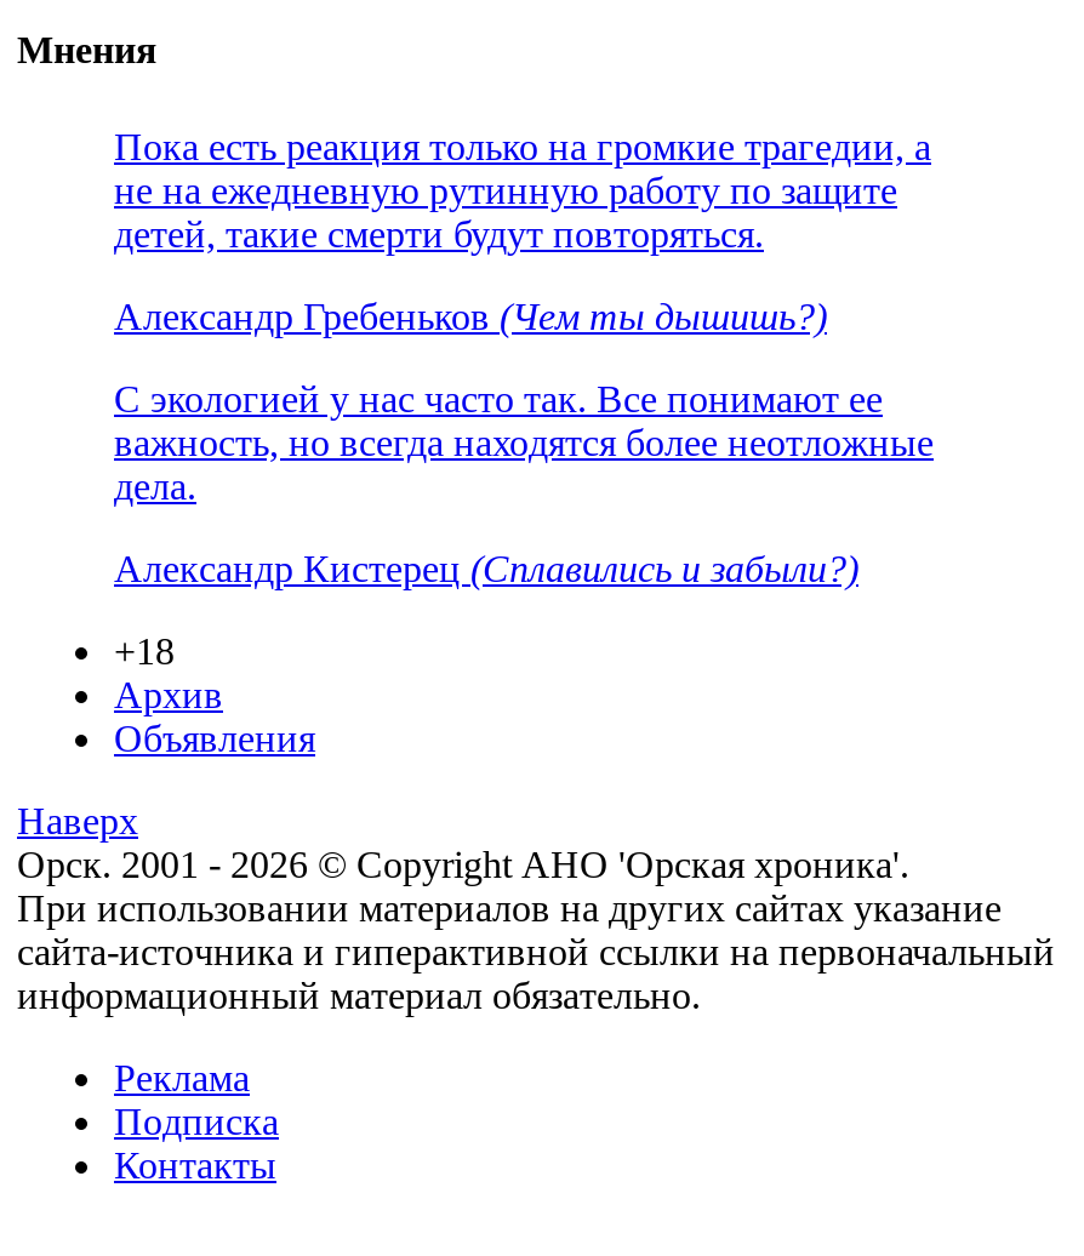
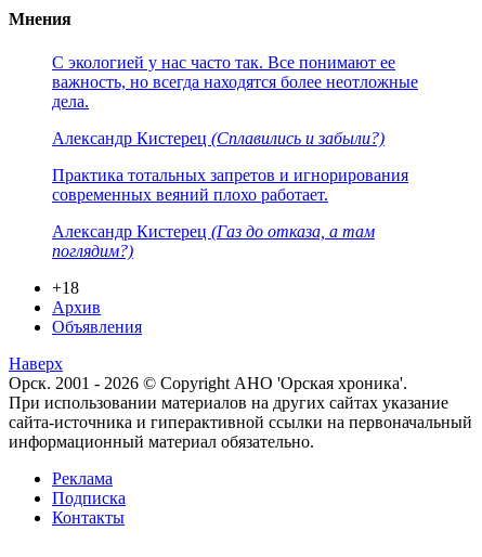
[114,125,931,336] Пока есть реакция только на громкие трагедии, а | не на ежедневную рутинную работу по защите | детей, такие смерти будут повторяться. | Александр Гребеньков (Чем ты дышишь?) -> none
moved [114,377,934,588] -> [52,53,418,147]: С экологией у нас часто так. Все понимают ее | важность, но всегда находятся более неотложные | дела. | Александр Кистерец (Сплавились и забыли?)
none -> [52,165,408,260] Практика тотальных запретов и игнорирования | современных веяний плохо работает. | Александр Кистерец (Газ до отказа, а там | поглядим?)

